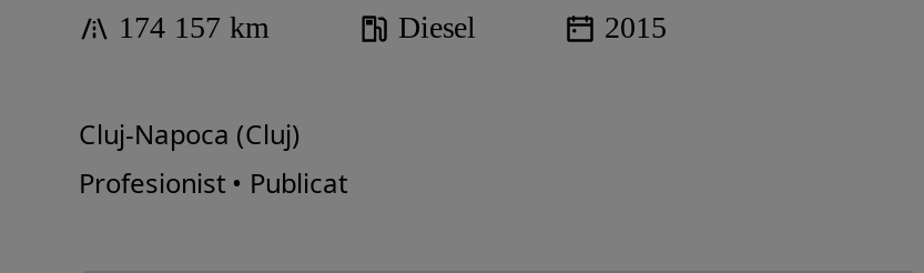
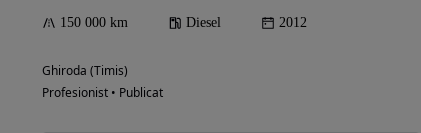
[119,12,270,45] 174 157 km -> [60,15,128,30] 150 000 km
[605,12,667,45] 2015 -> [279,15,307,30] 2012
[79,116,301,154] Cluj-Napoca (Cluj) -> [42,62,128,79] Ghiroda (Timis)

